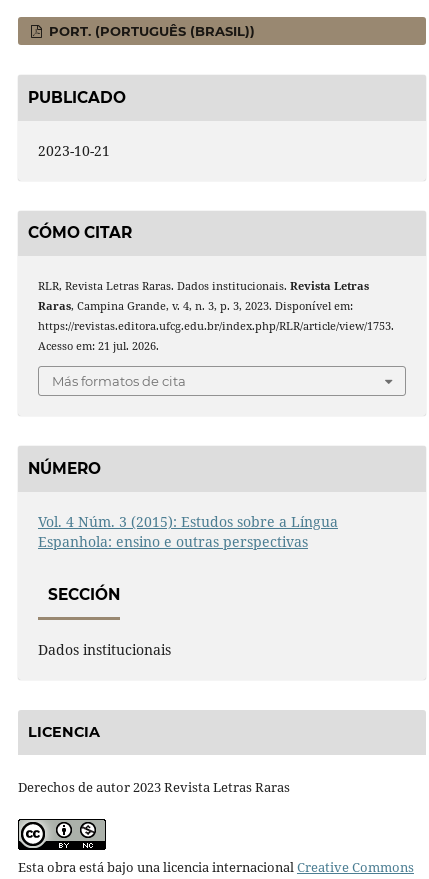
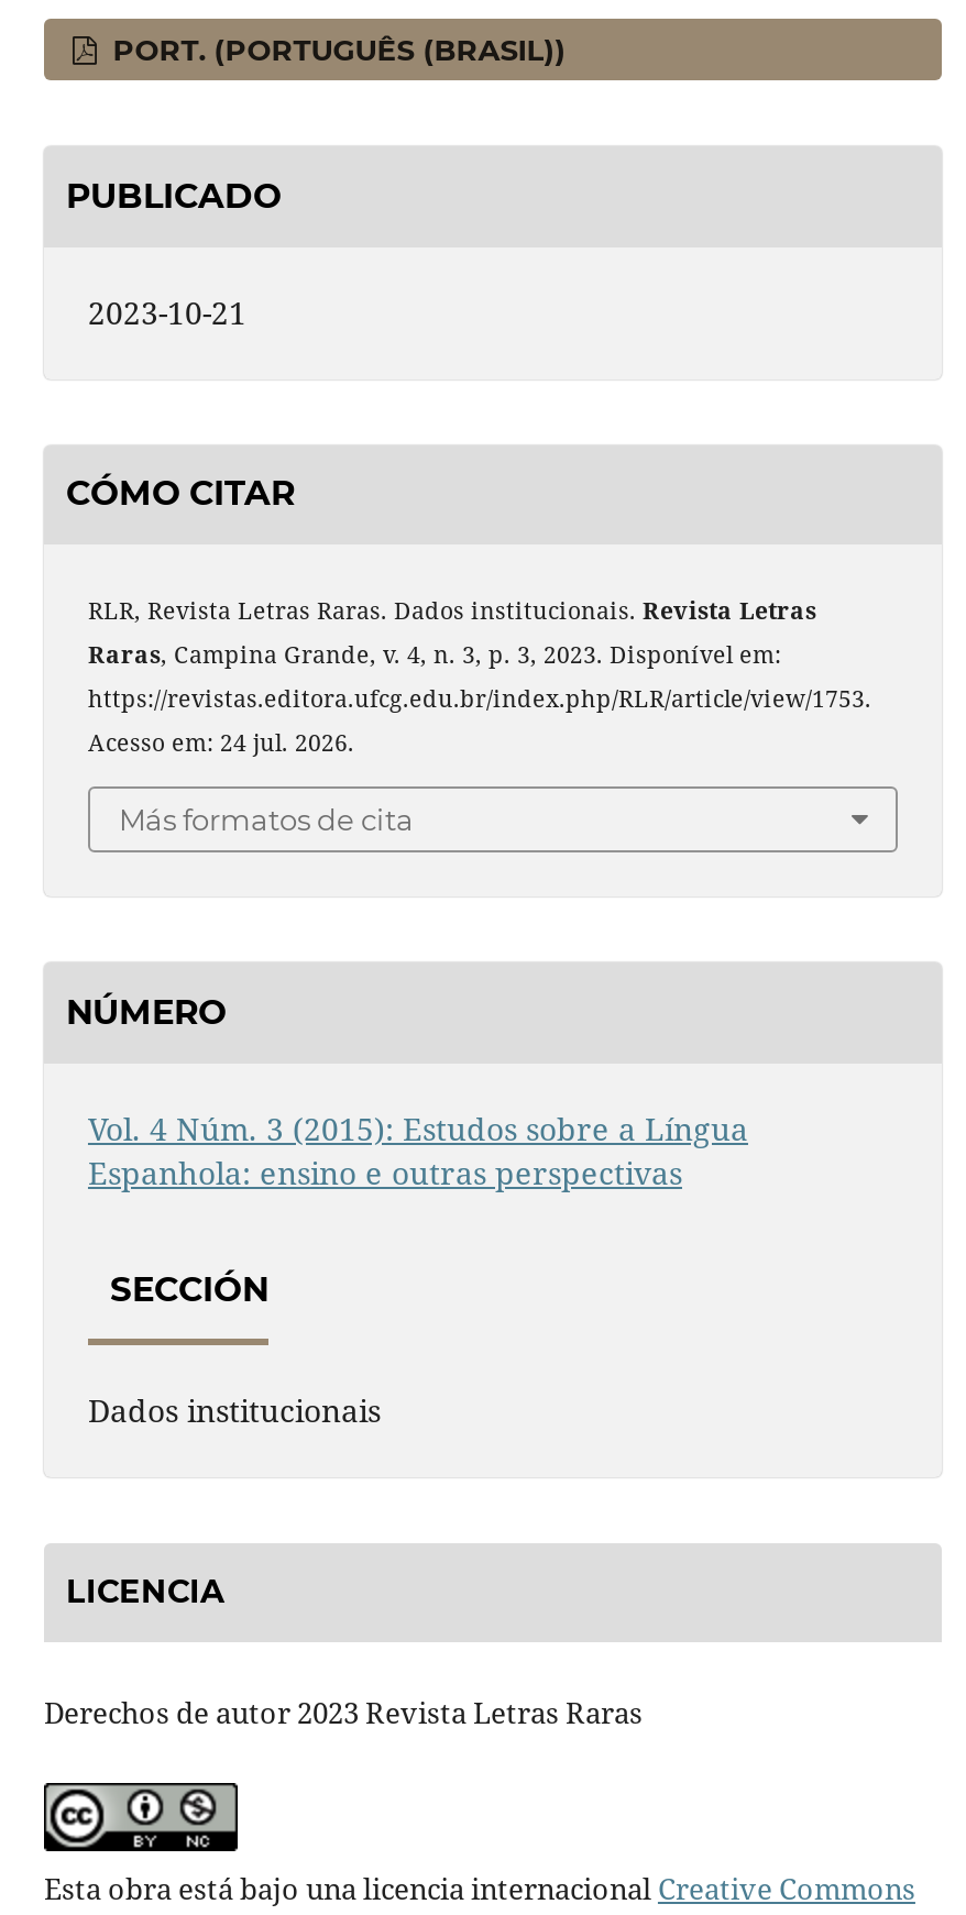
[38,339,159,353] Acesso em: 21 jul. 2026. -> [88,727,354,758] Acesso em: 24 jul. 2026.

